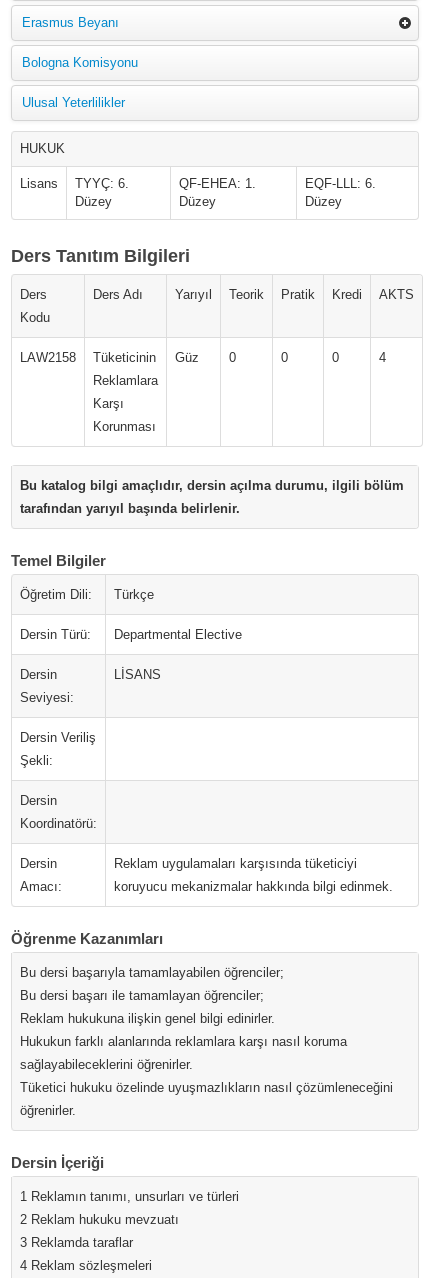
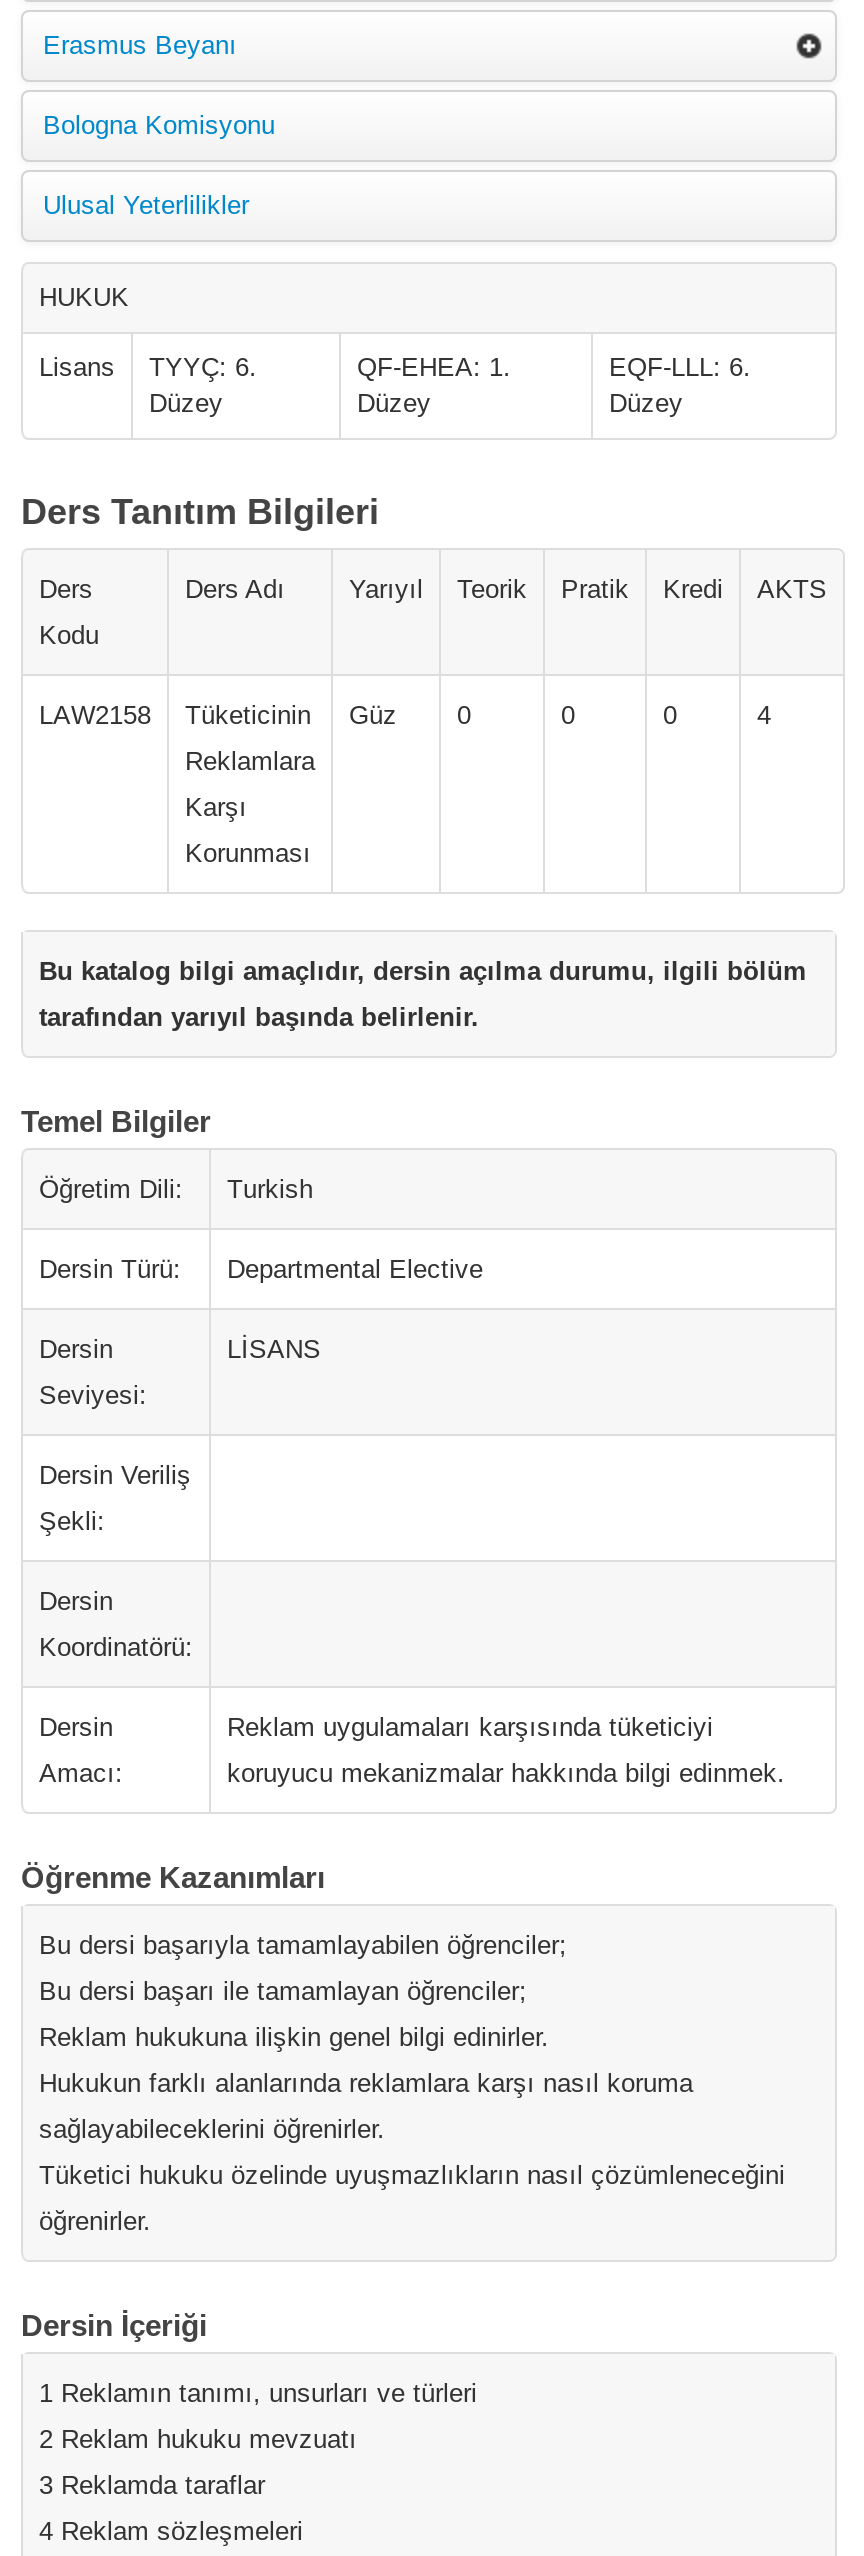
[114,587,154,602] Türkçe -> [227,1174,313,1204] Turkish

